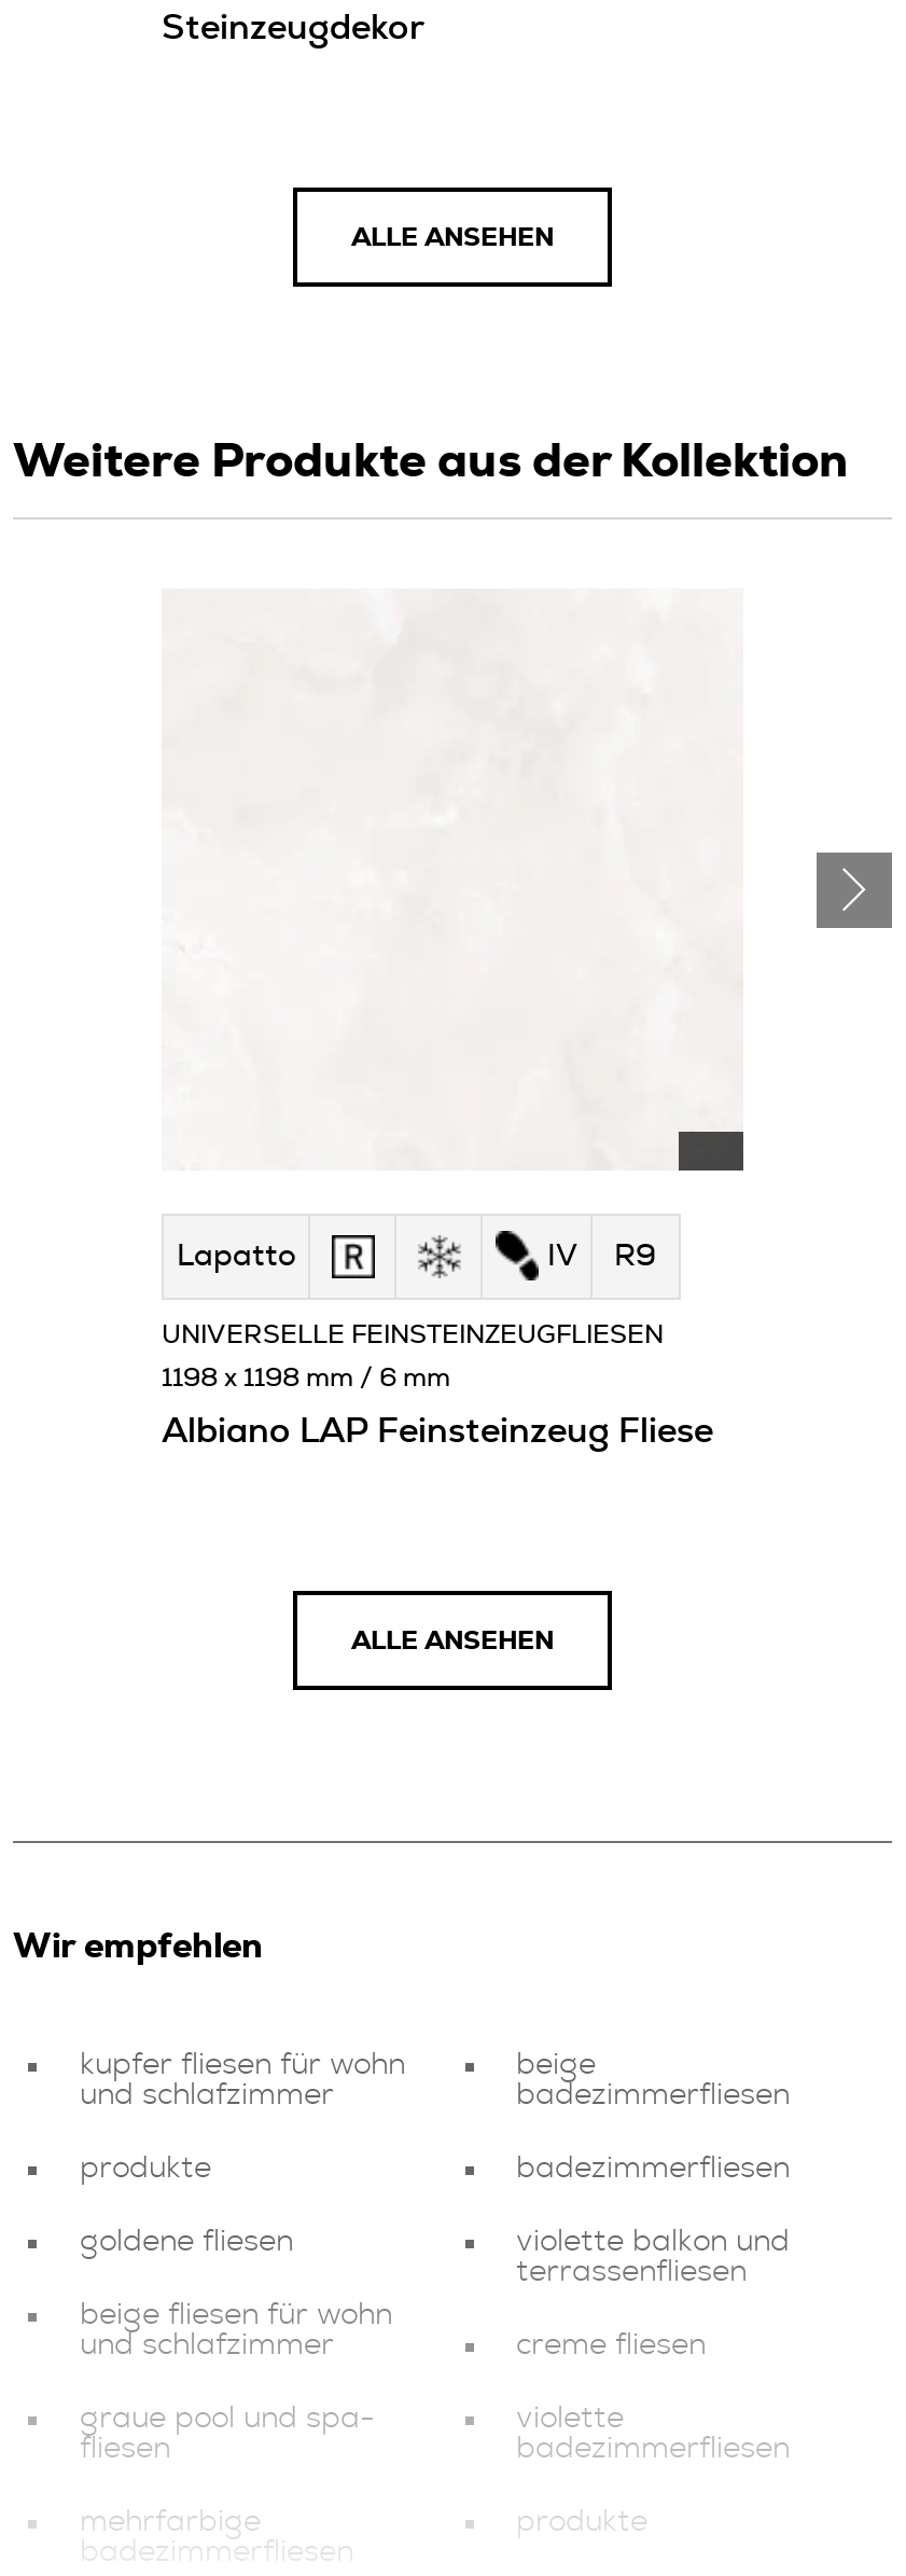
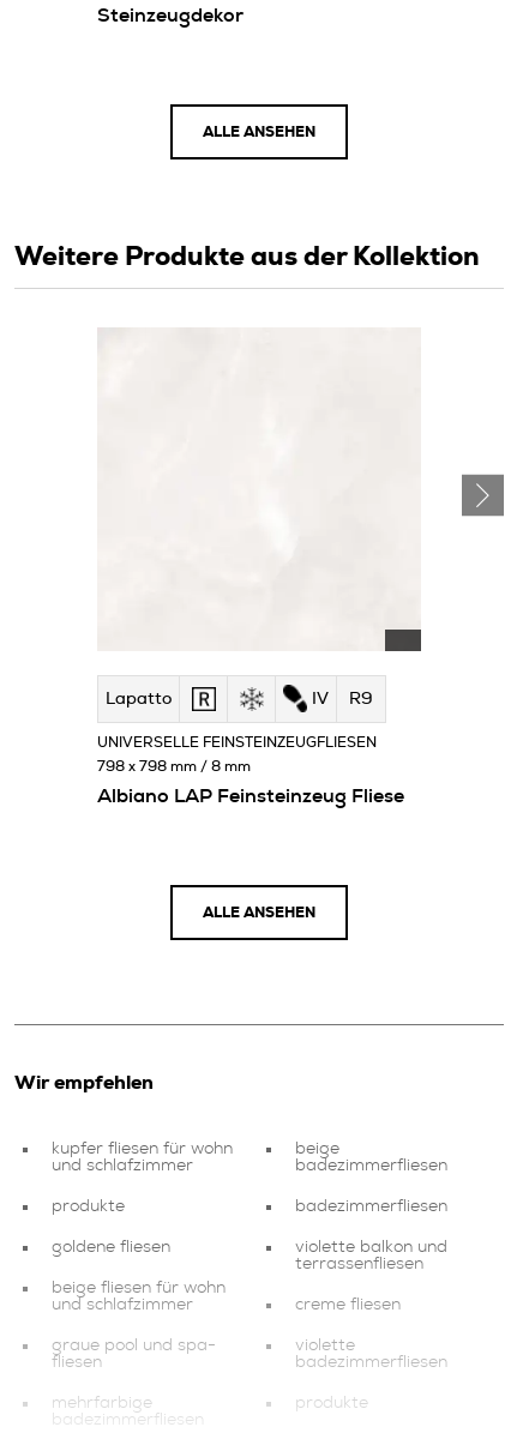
[162,1363,450,1389] 1198 x 1198 mm / 6 mm -> [97,758,251,773] 798 x 798 mm / 8 mm

